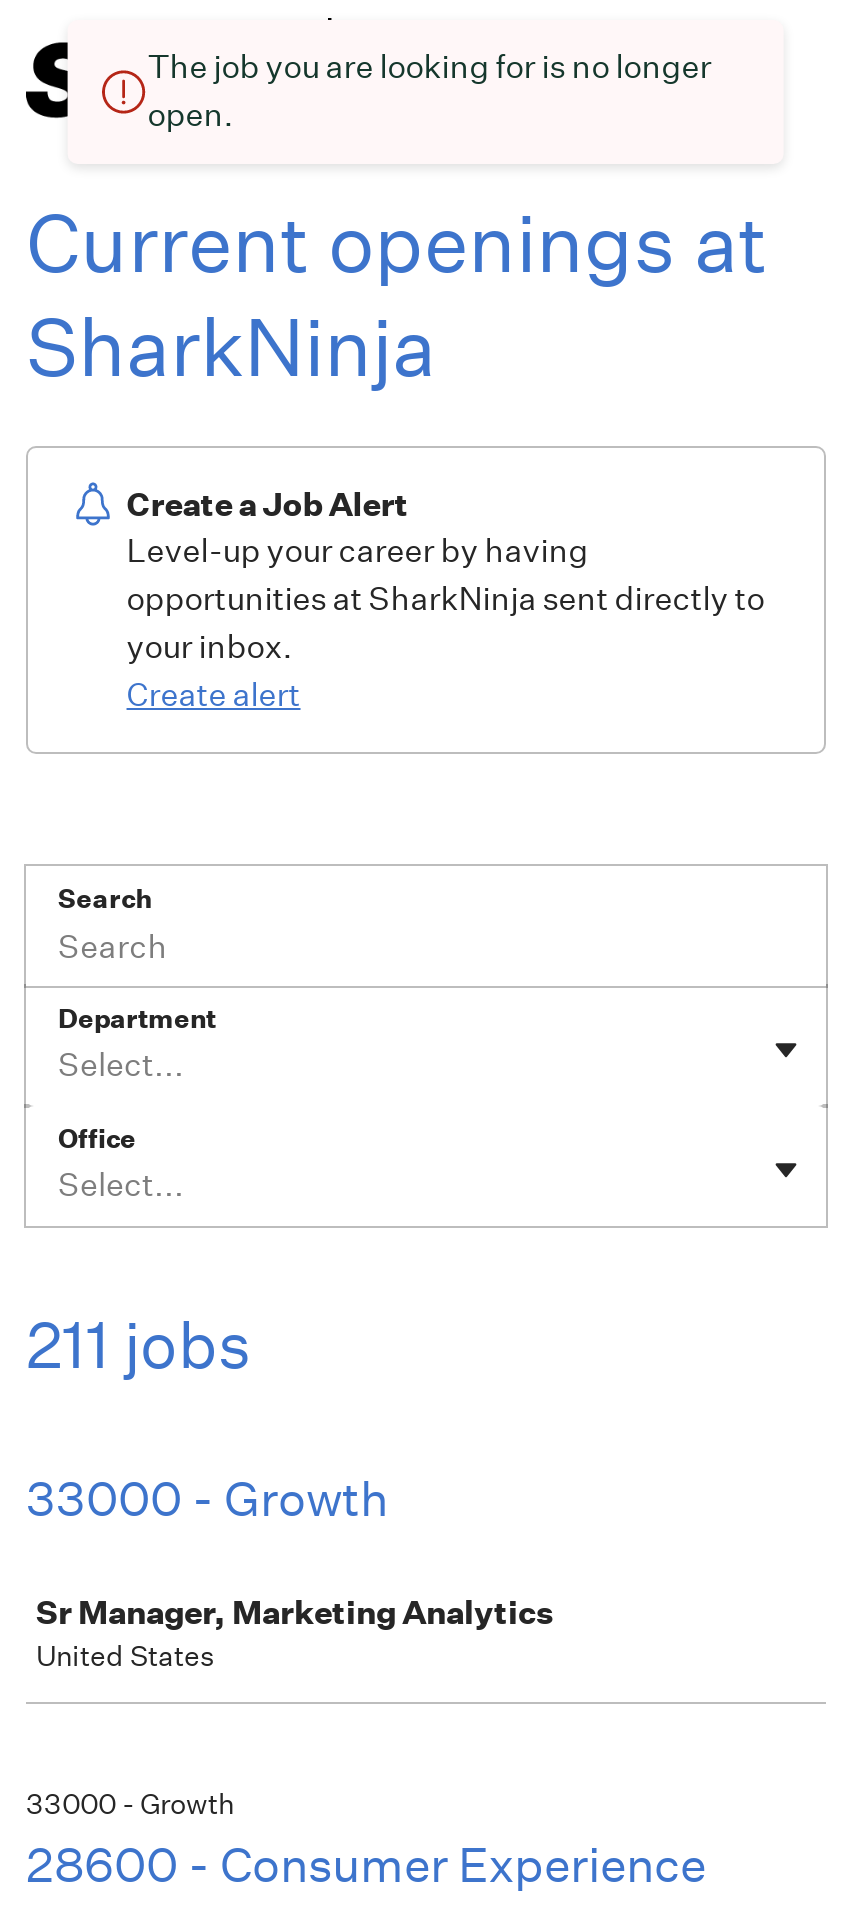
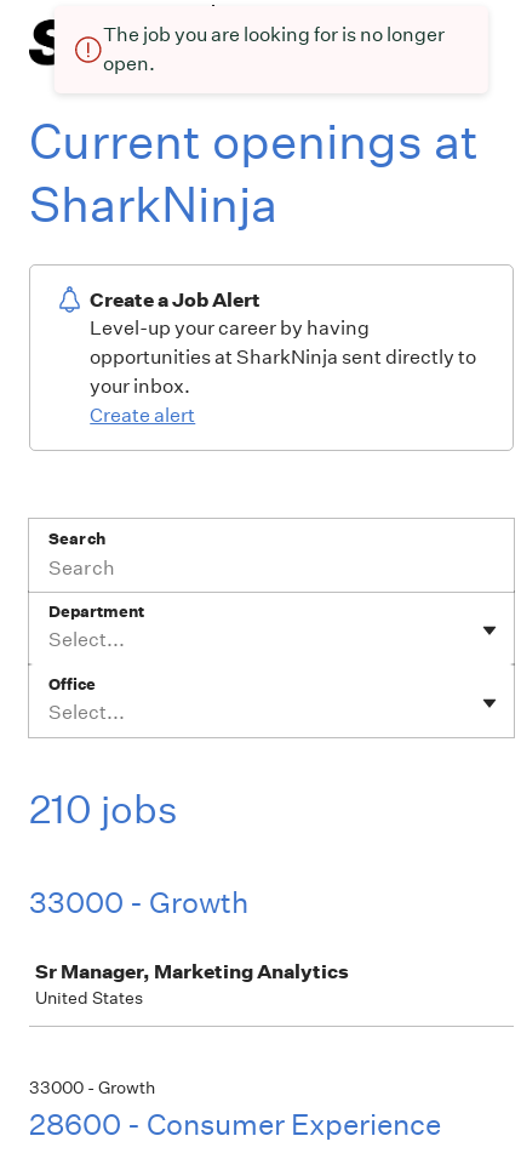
[26,1306,252,1384] 211 jobs -> [29,786,178,833] 210 jobs

